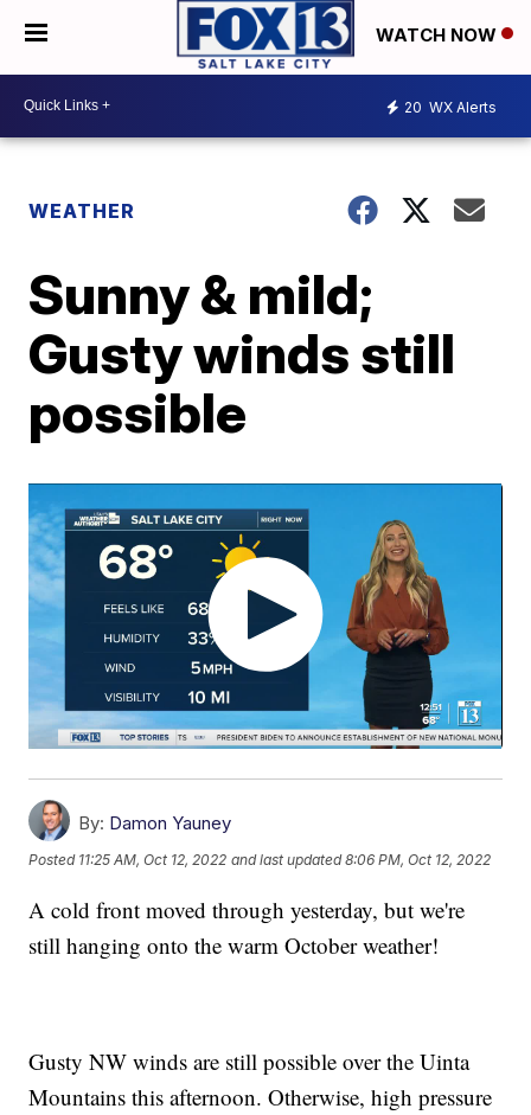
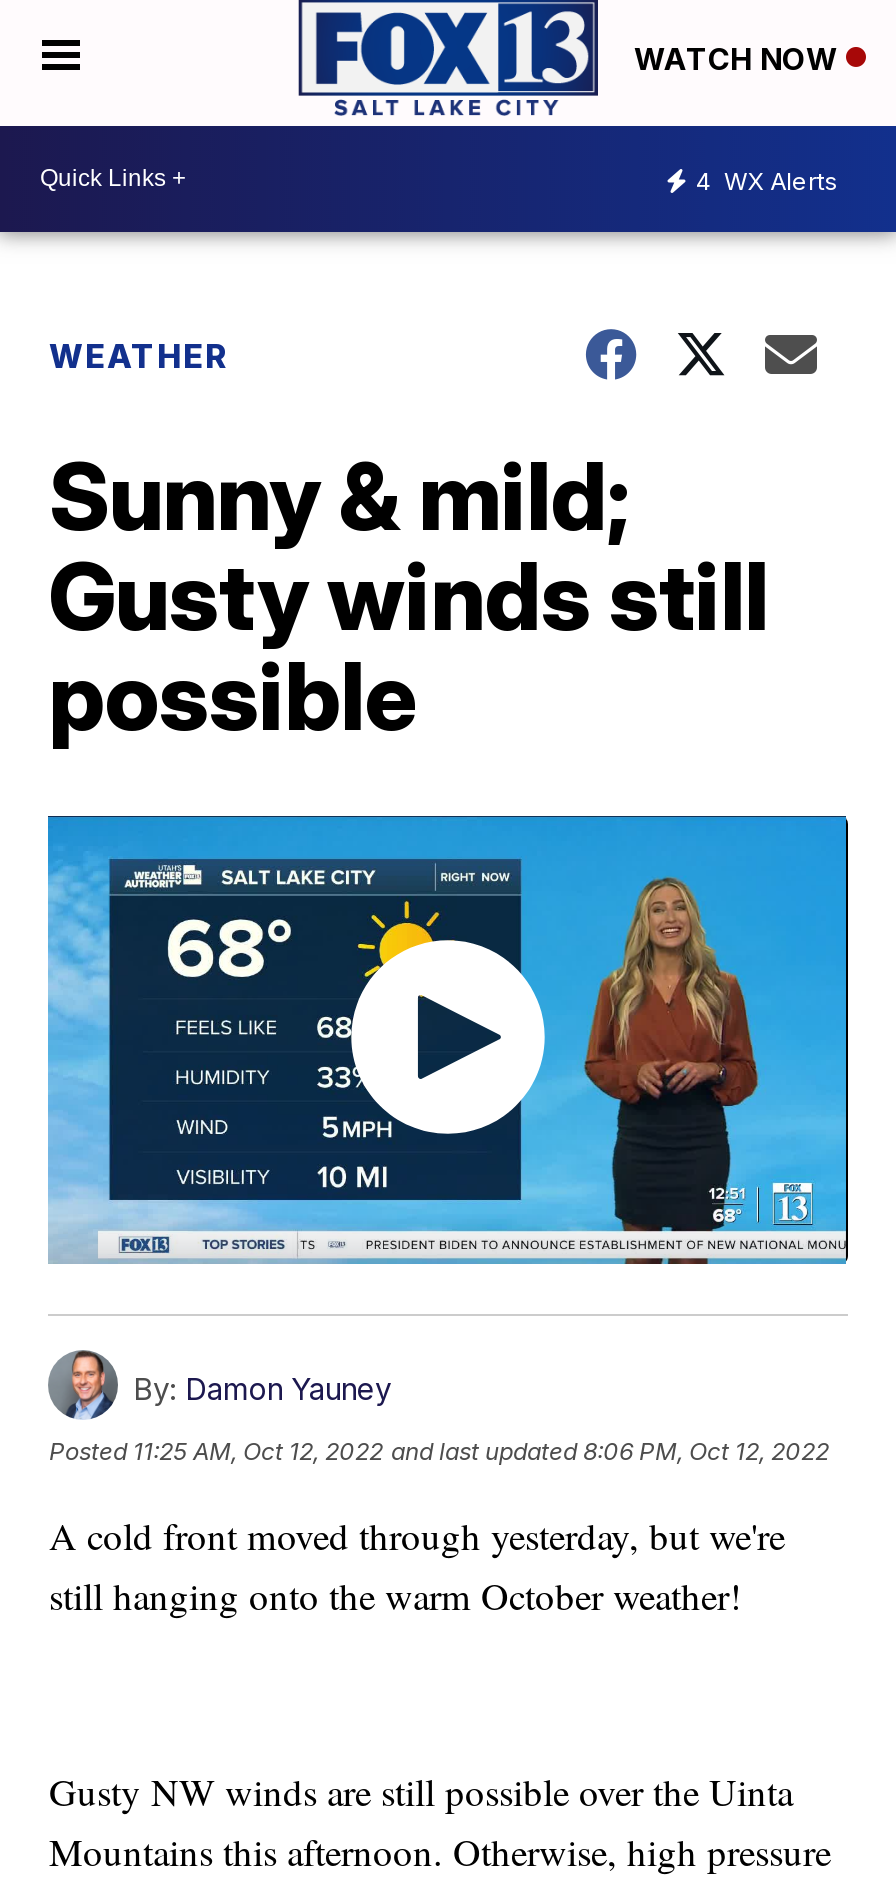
[404,99,497,116] 20 WX Alerts -> [696,166,838,196] 4 WX Alerts

